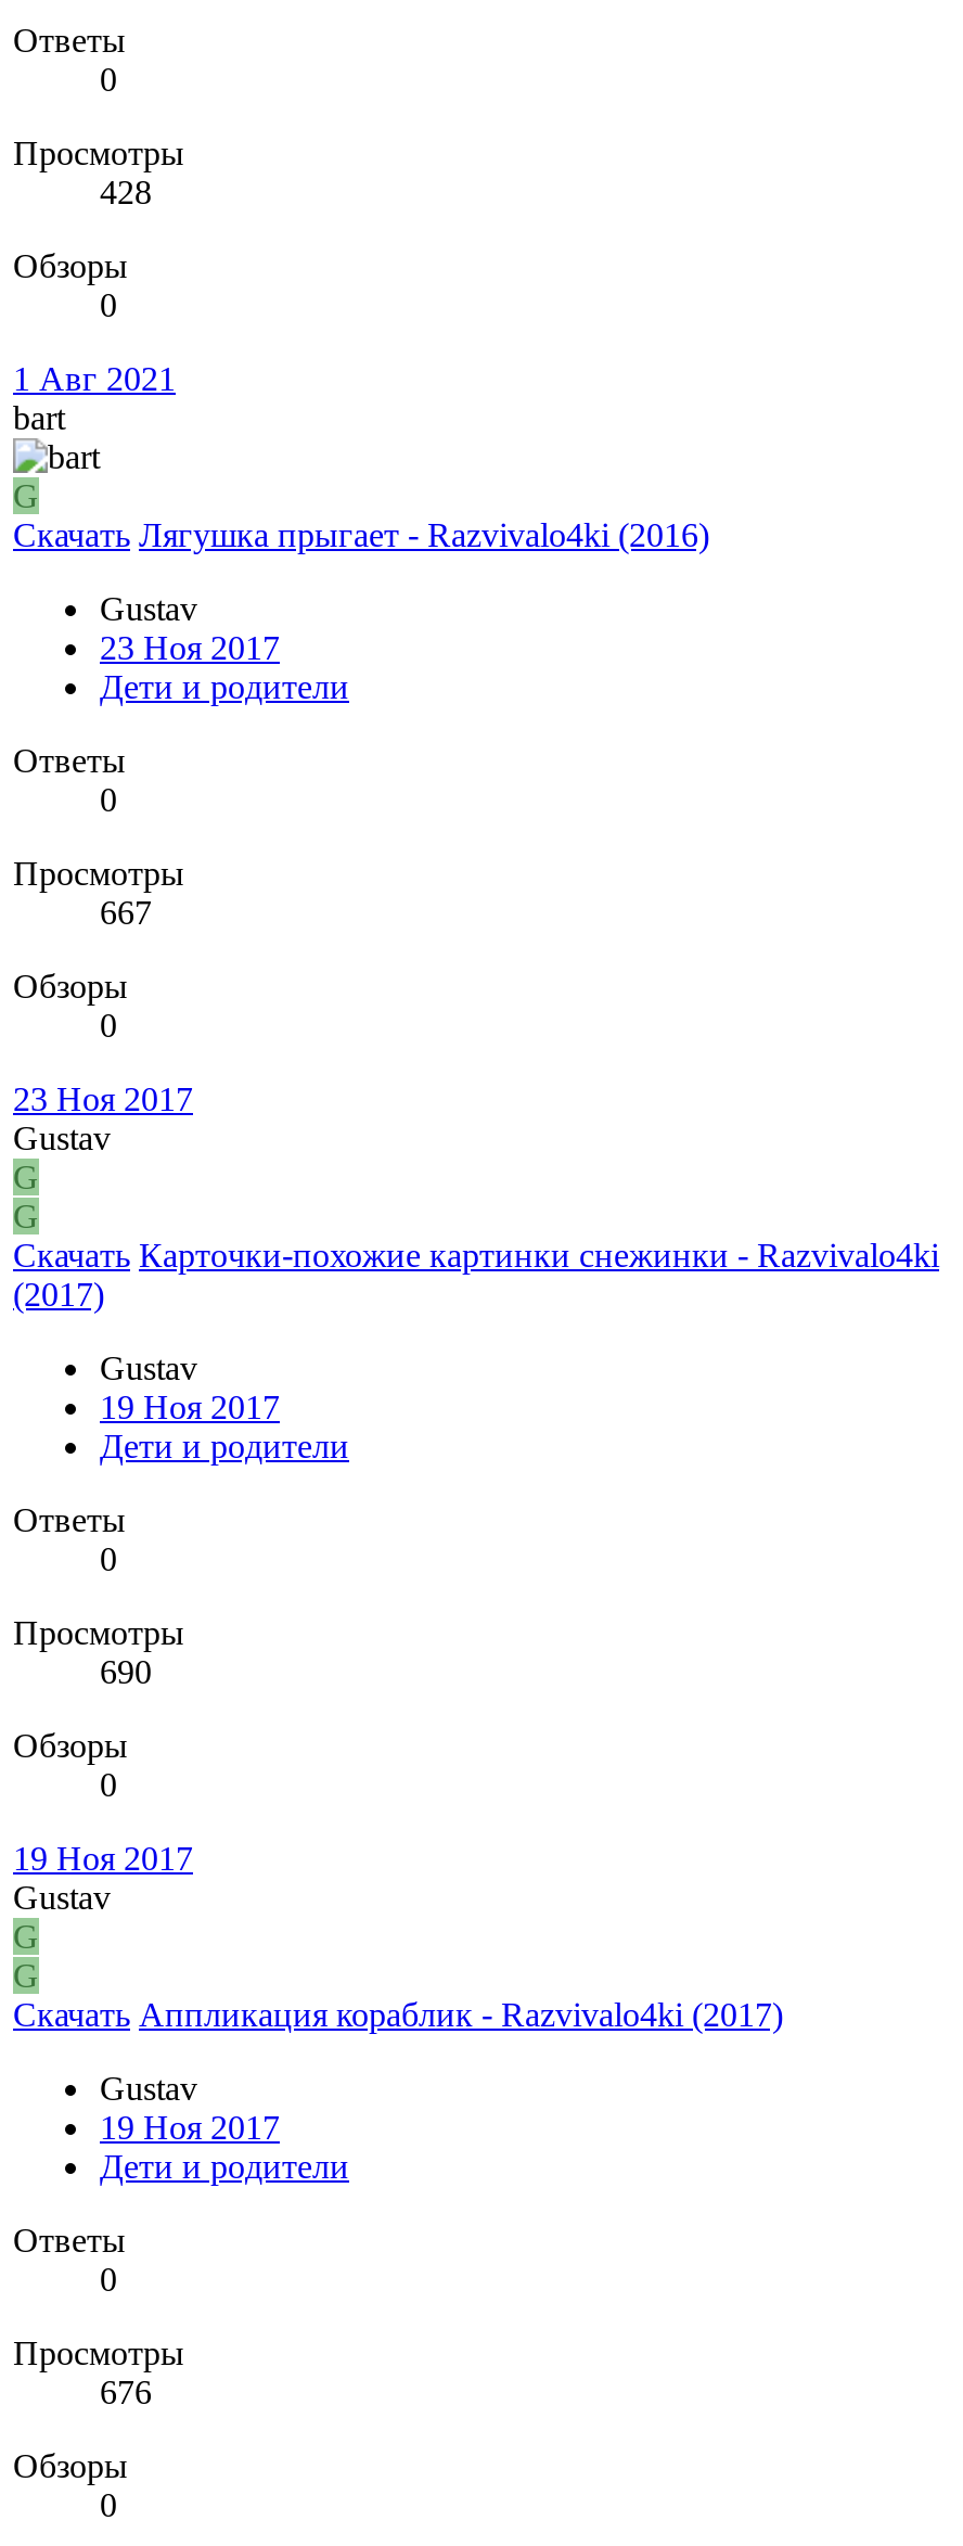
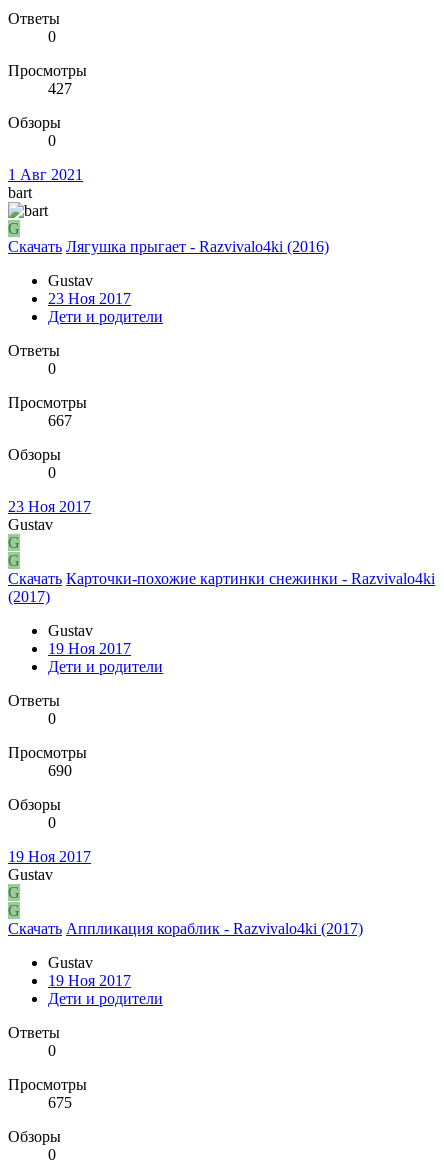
[100,174,152,211] 428 -> [48,80,72,97] 427
[100,2374,152,2411] 676 -> [48,1094,72,1111] 675

